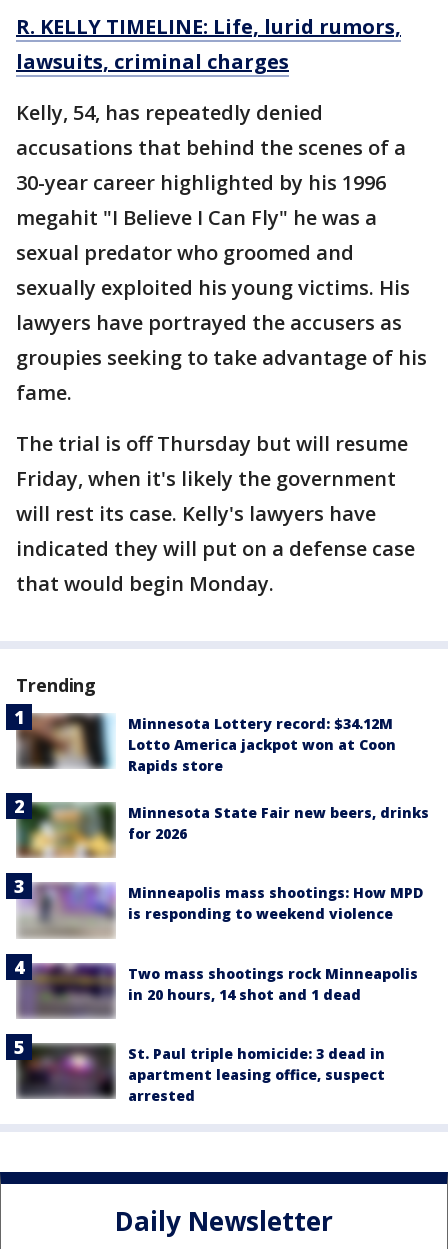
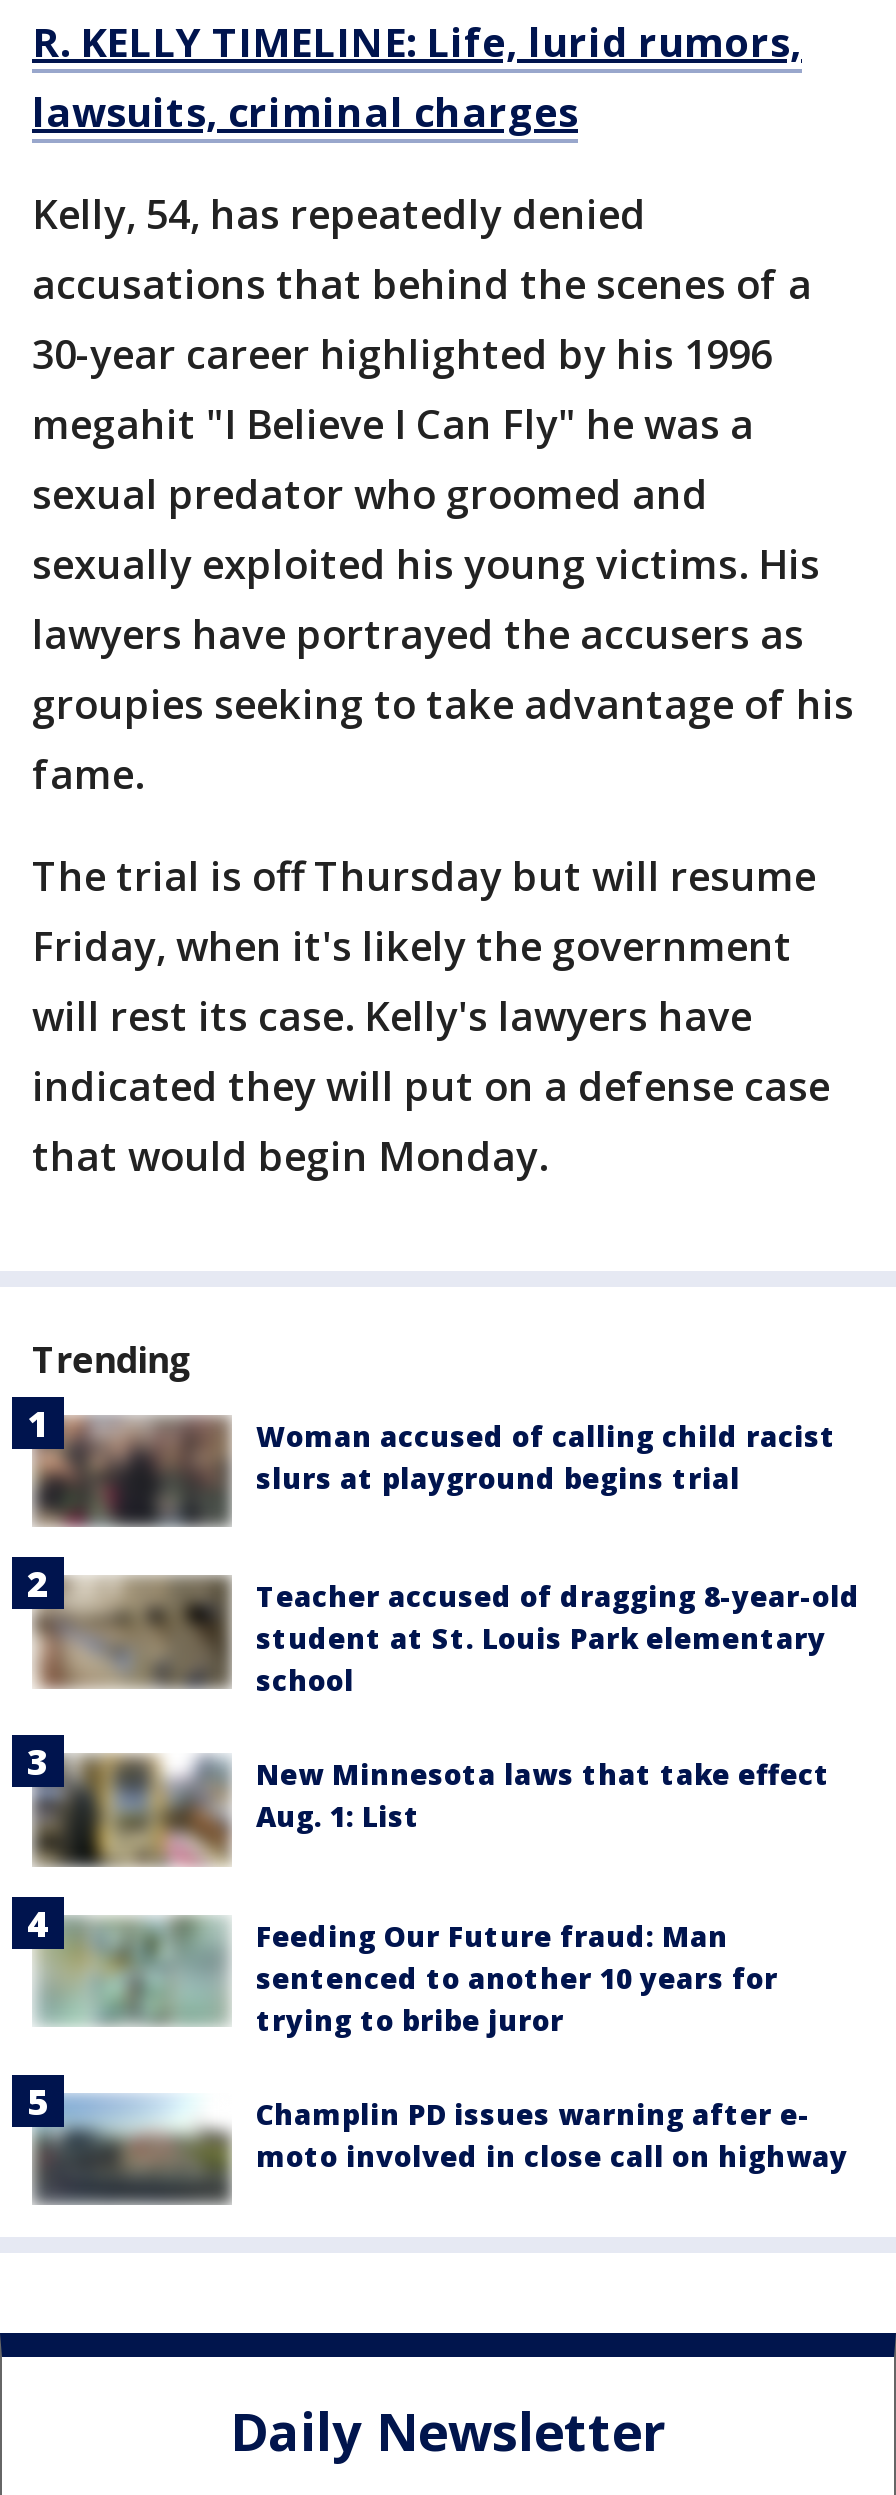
[17,713,396,775] [image] | Minnesota Lottery record: $34.12M | Lotto America jackpot won at Coon | Rapids store -> [34,1415,836,1527] [image] | Woman accused of calling child racist | slurs at playground begins trial
[5,784,429,859] [image] | Minnesota State Fair new beers, drinks | for 2026 -> [10,1555,860,1705] [image] | Teacher accused of dragging 8-year-old | student at St. Louis Park elementary | school
[17,882,423,938] [image] | Minneapolis mass shootings: How MPD | is responding to weekend violence -> [32,1749,830,1867] [image] | New Minnesota laws that take effect | Aug. 1: List
[16,963,418,1019] [image] | Two mass shootings rock Minneapolis | in 20 hours, 14 shot and 1 dead -> [34,1911,778,2038] [image] | Feeding Our Future fraud: Man | sentenced to another 10 years for | trying to bribe juror
[5,1033,385,1108] [image] | St. Paul triple homicide: 3 dead in | apartment leasing office, suspect | arrested -> [10,2057,848,2207] [image] | Champlin PD issues warning after e- | moto involved in close call on highway

